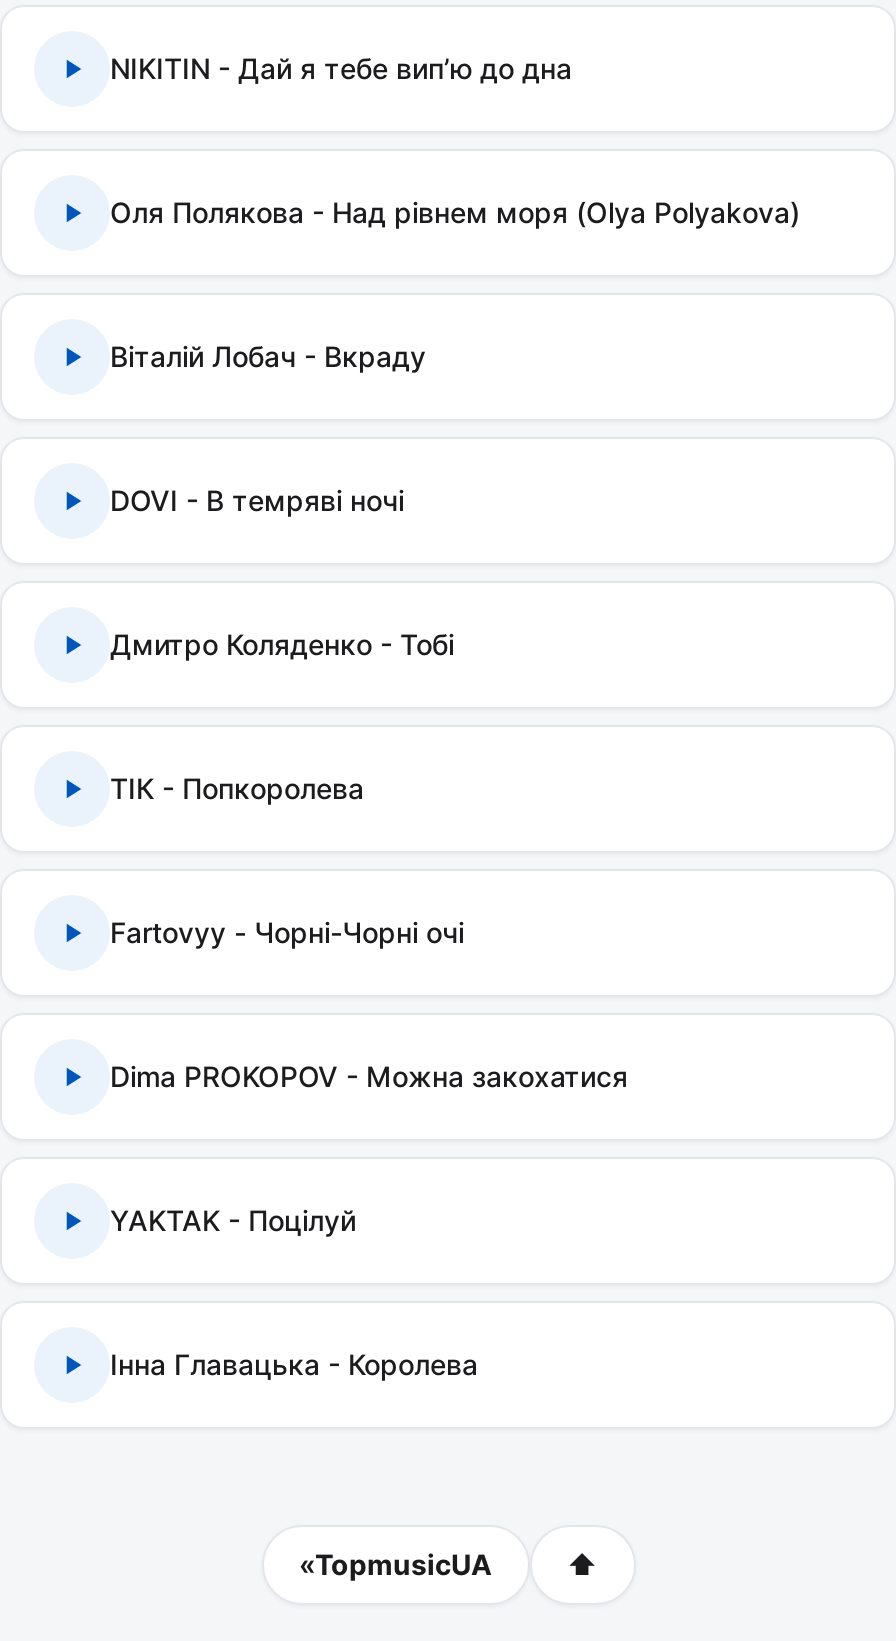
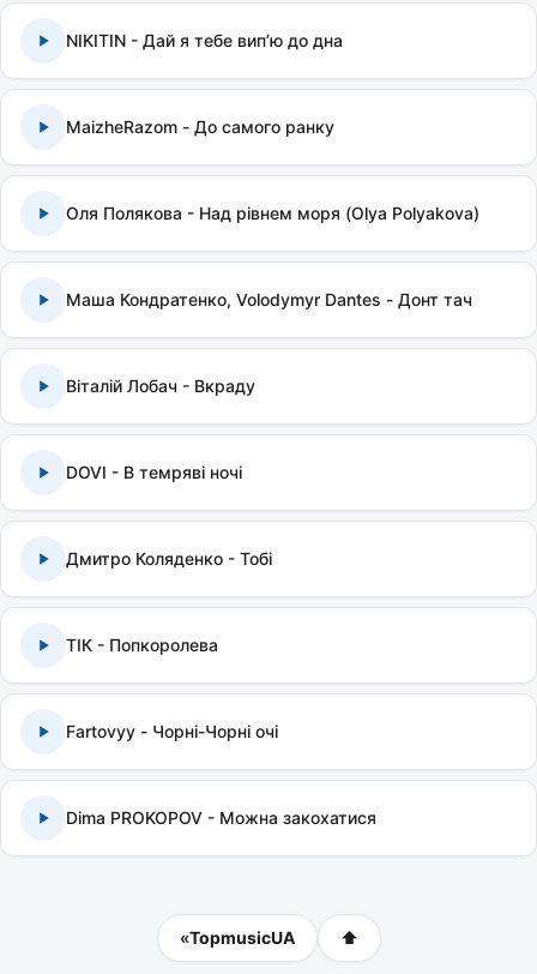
none -> [66,116,334,137] MaizheRazom - До самого ранку
moved [110,195,800,229] -> [66,203,479,223]: Оля Полякова - Над рівнем моря (Olya Polyakova)
none -> [66,289,472,309] Маша Кондратенко, Volodymyr Dantes - Донт тач
moved [110,339,628,1093] -> [66,375,376,828]: Віталій Лобач - Вкраду | DOVI - В темряві ночі | Дмитро Коляденко - Тобі | ТІК - Попкоролева | Fartovyy - Чорні-Чорні очі | Dima PROKOPOV - Можна закохатися
[110,1203,356,1237] YAKTAK - Поцілуй -> none
[110,1347,478,1381] Інна Главацька - Королева -> none

